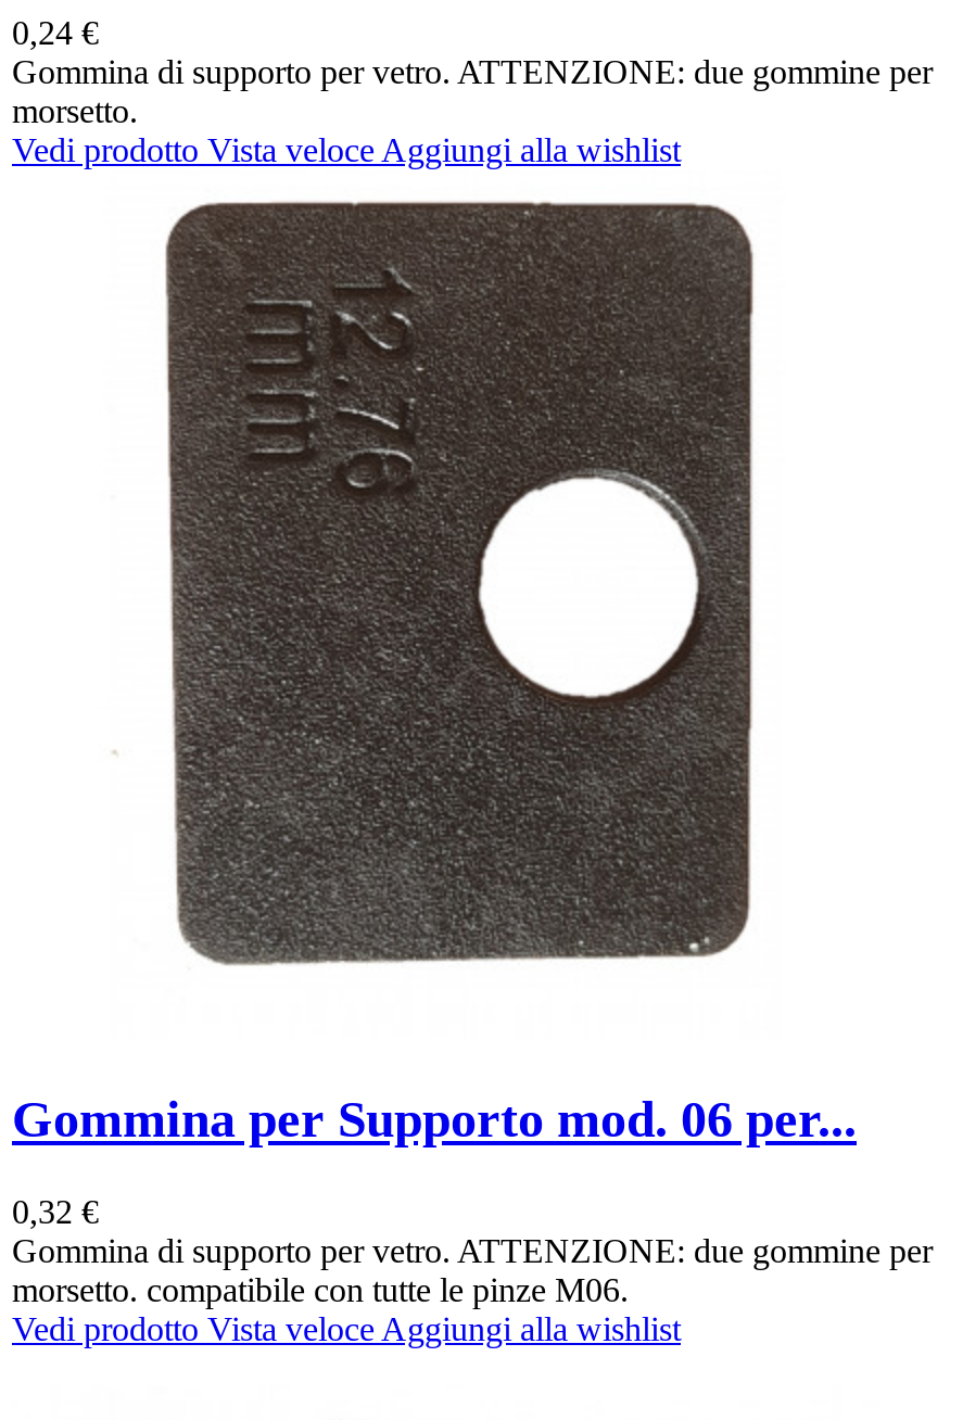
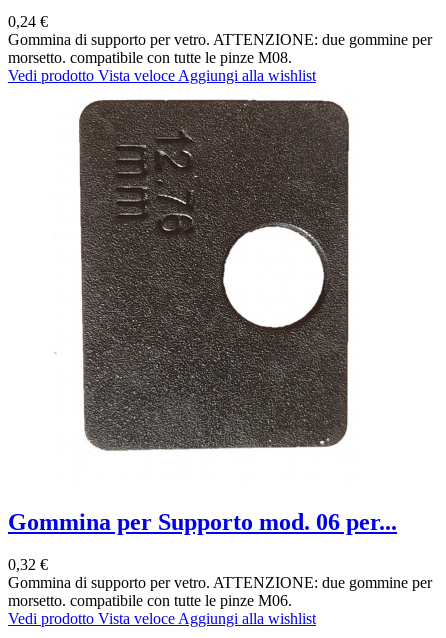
[12,92,138,129] morsetto. -> [8,49,292,66] morsetto. compatibile con tutte le pinze M08.

